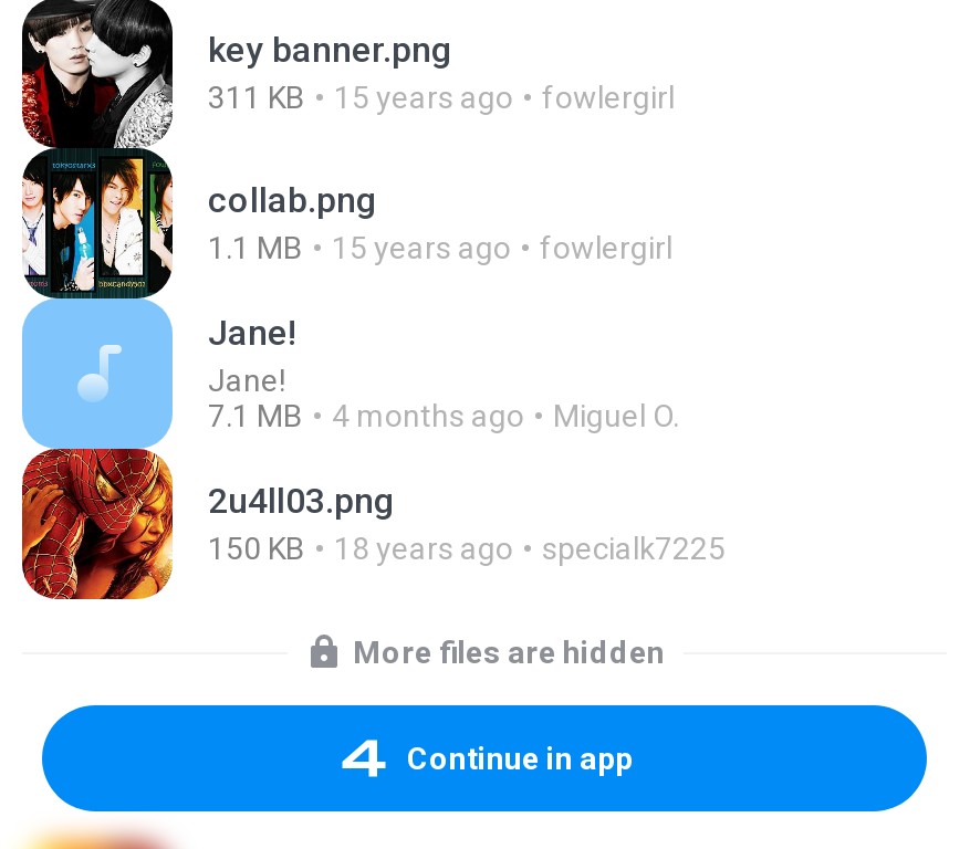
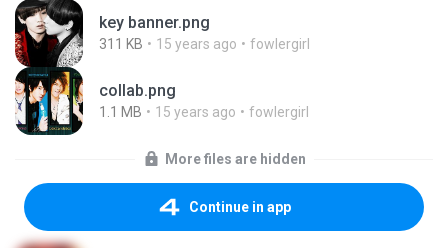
[20,296,726,601] [image] | Jane! | Jane! | 7.1 MB | 4 months ago | Miguel O. | 2u4ll03.png | 150 KB | 18 years ago | specialk7225 -> none

